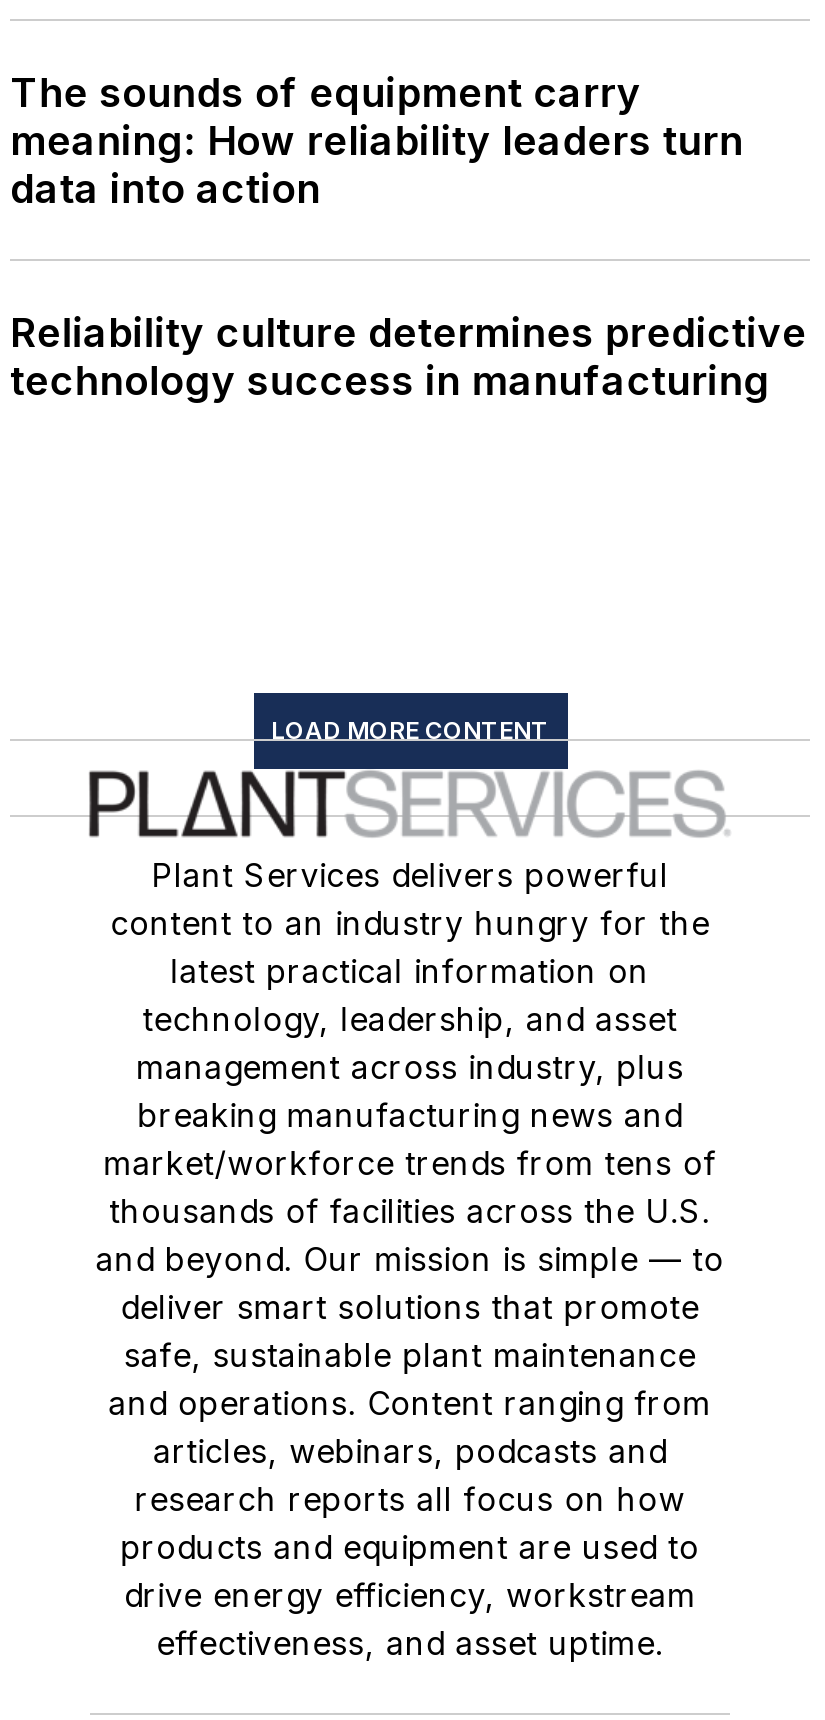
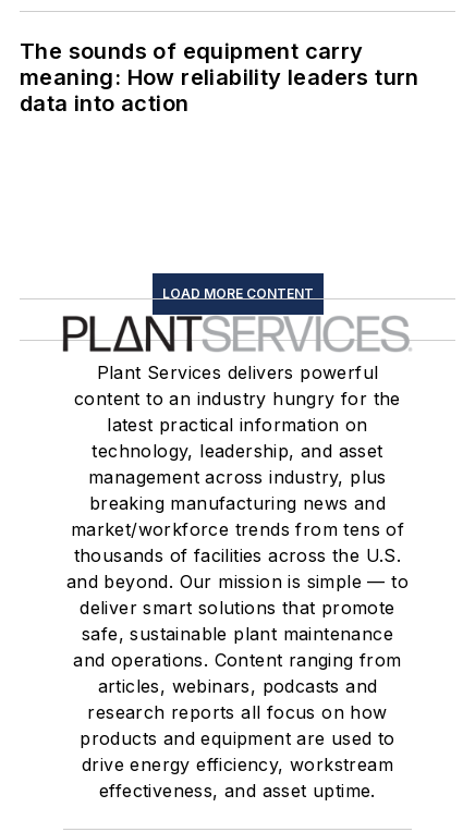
[10,309,807,405] Reliability culture determines predictive | technology success in manufacturing -> none

